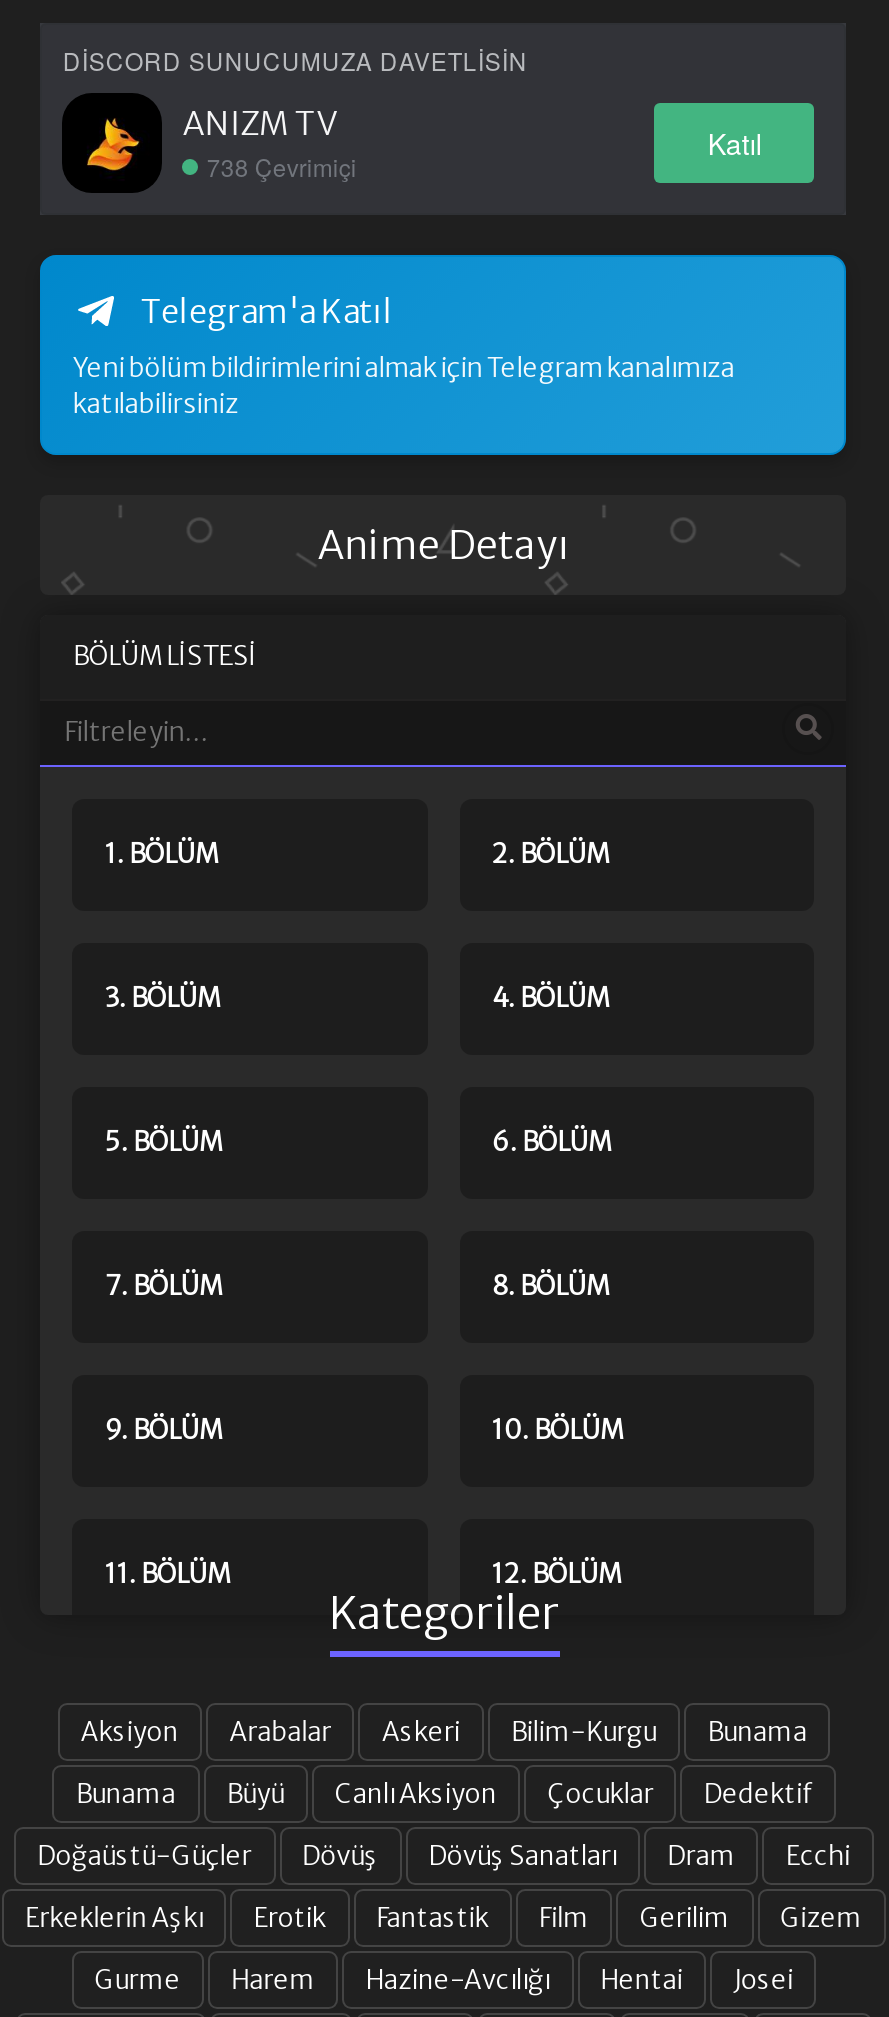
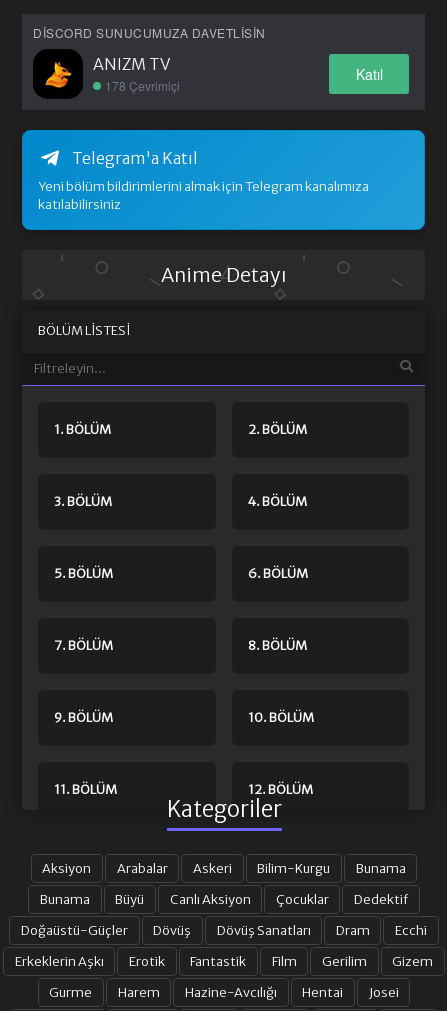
[207,148,357,182] 738 Çevrimiçi -> [105,77,180,94] 178 Çevrimiçi

